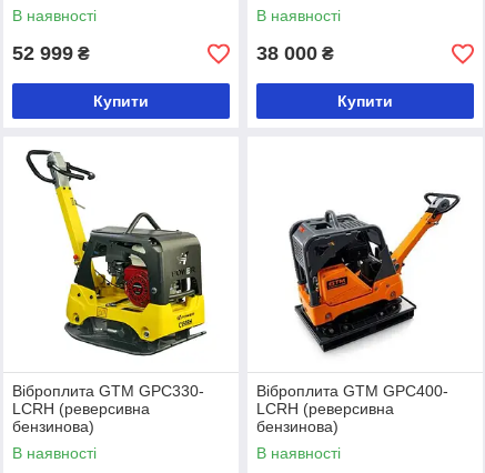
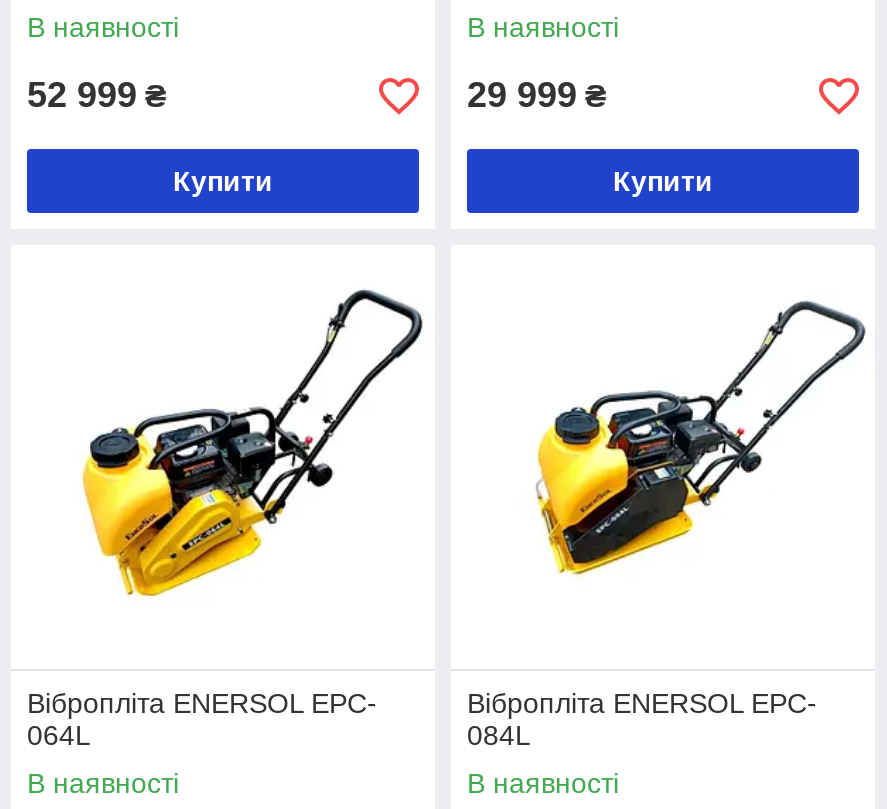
[256,43,334,65] 38 000 ₴ -> [467,76,607,116] 29 999 ₴
[12,149,208,436] [image] | Віброплита GTM GPC330- | LCRH (реверсивна | бензинова) -> [27,269,425,752] [image] | Вібропліта ENERSOL EPC- | 064L
[289,192,471,354] [image] -> [529,299,867,603] [image]
[256,382,448,436] Віброплита GTM GPC400- | LCRH (реверсивна | бензинова) -> [467,688,817,752] Вібропліта ENERSOL EPC- | 084L

